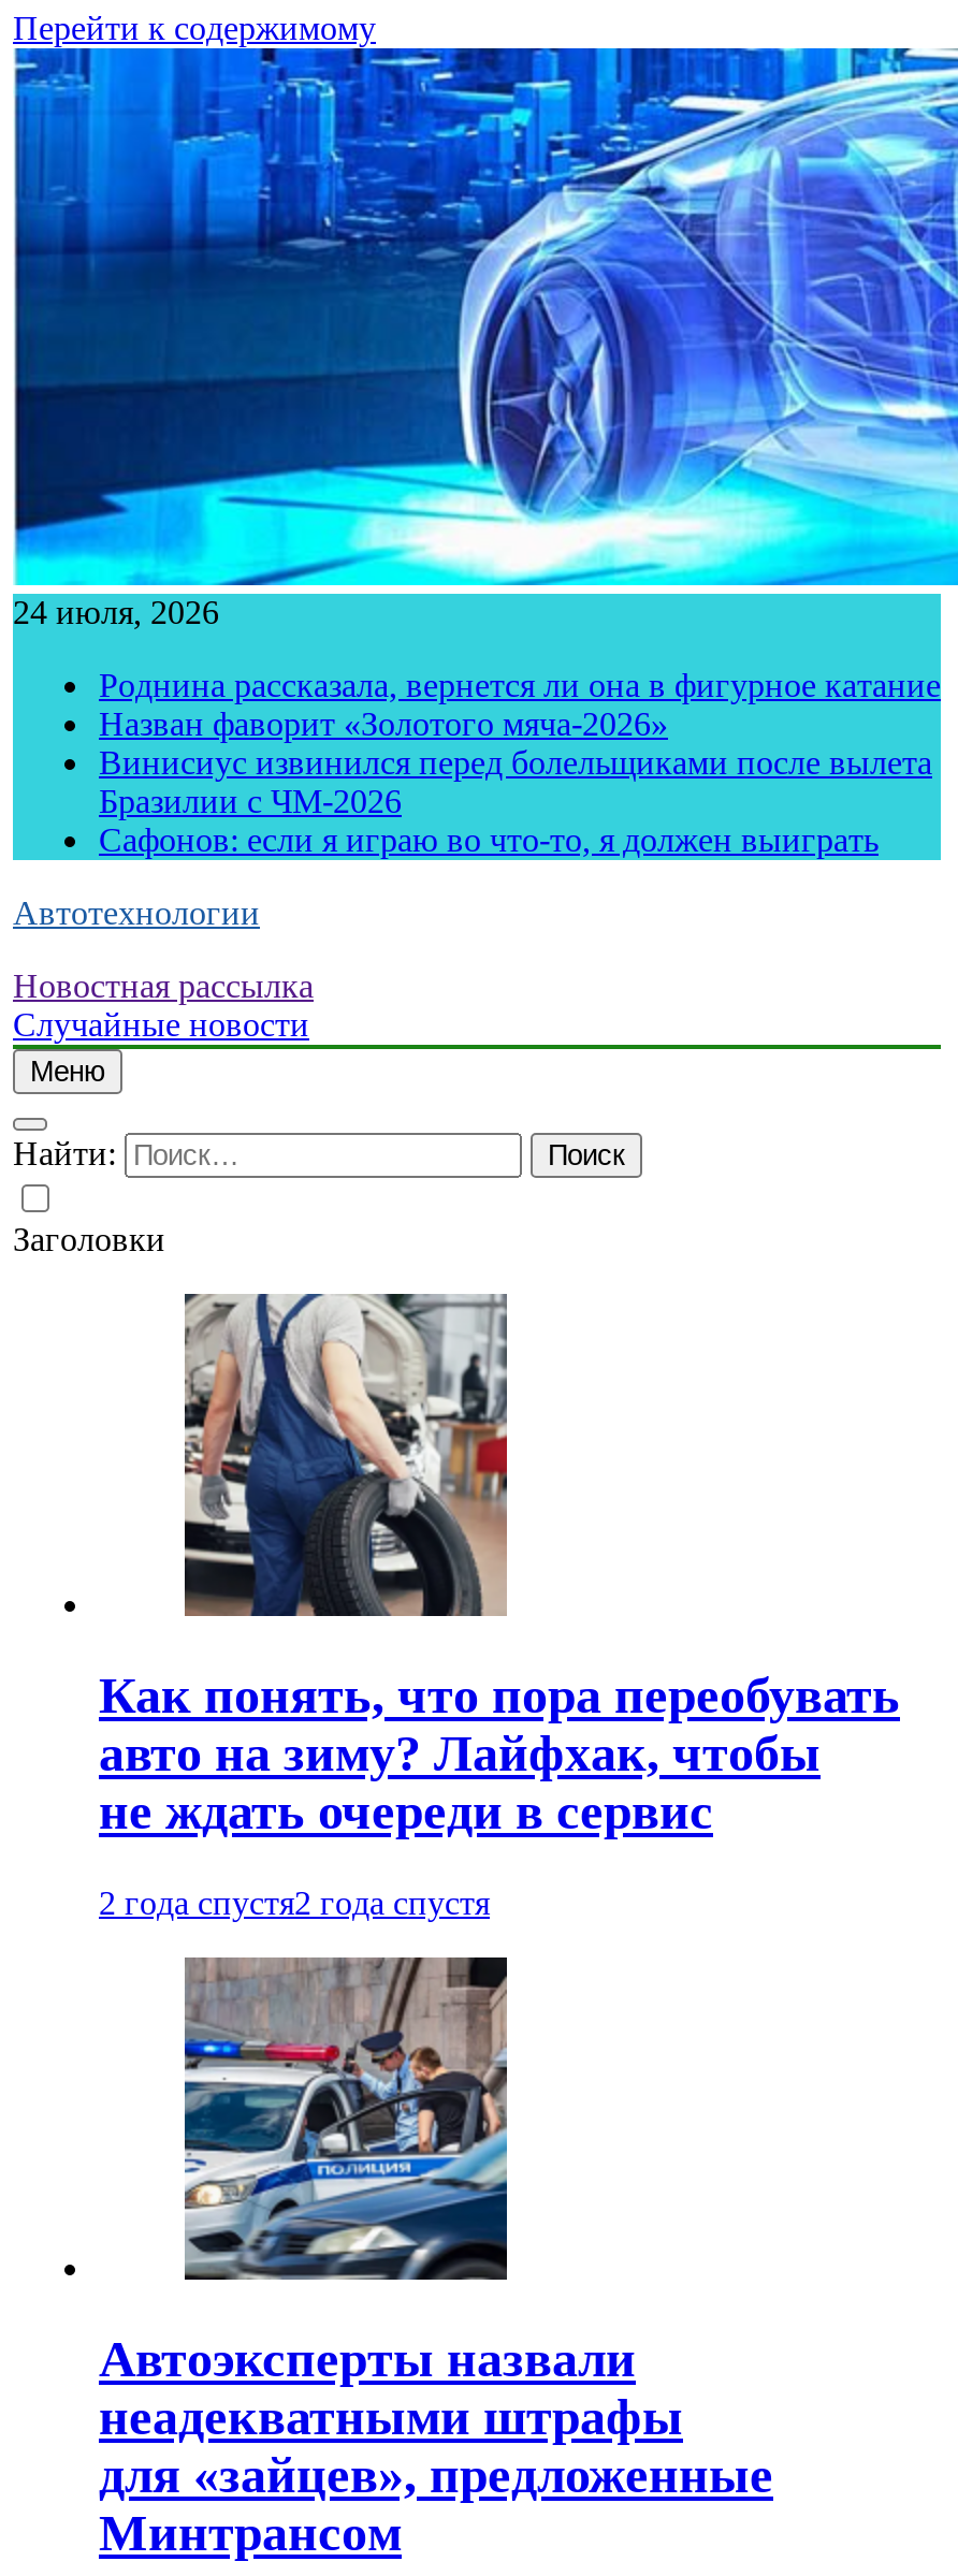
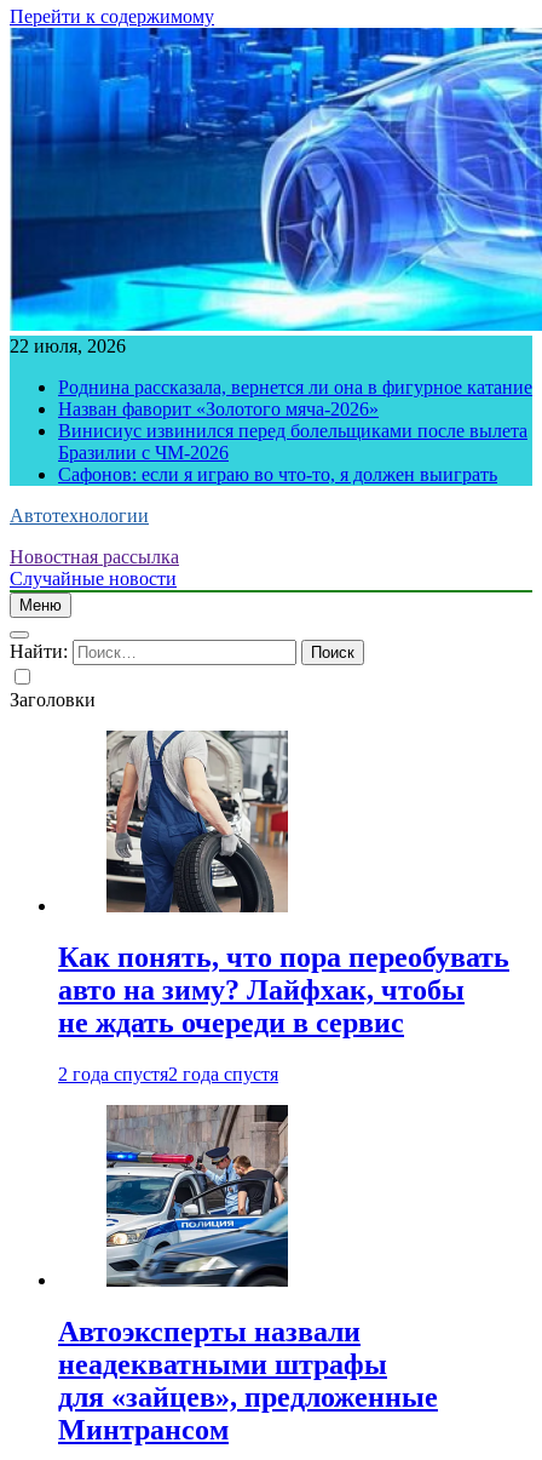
[13,594,219,630] 24 июля, 2026 -> [10,336,126,356] 22 июля, 2026

